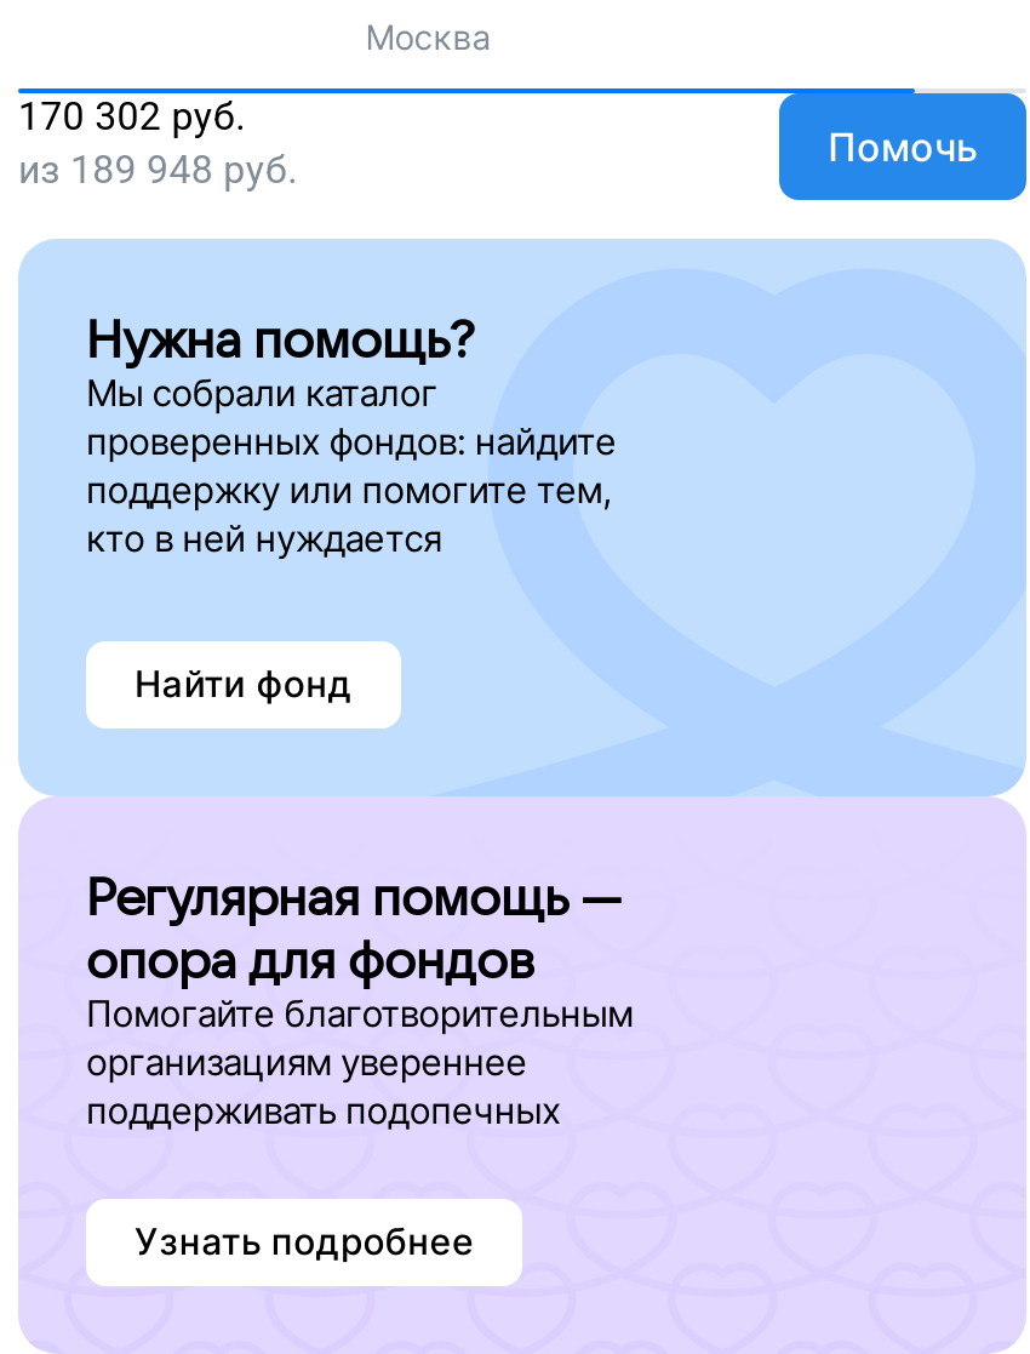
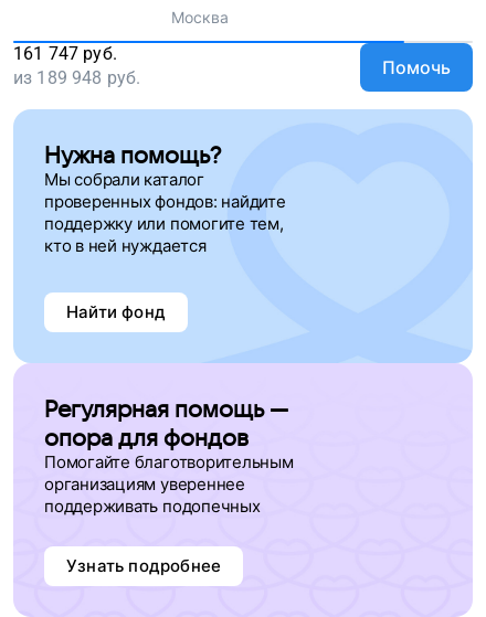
[18,93,246,139] 170 302 руб. -> [13,43,117,64] 161 747 руб.

